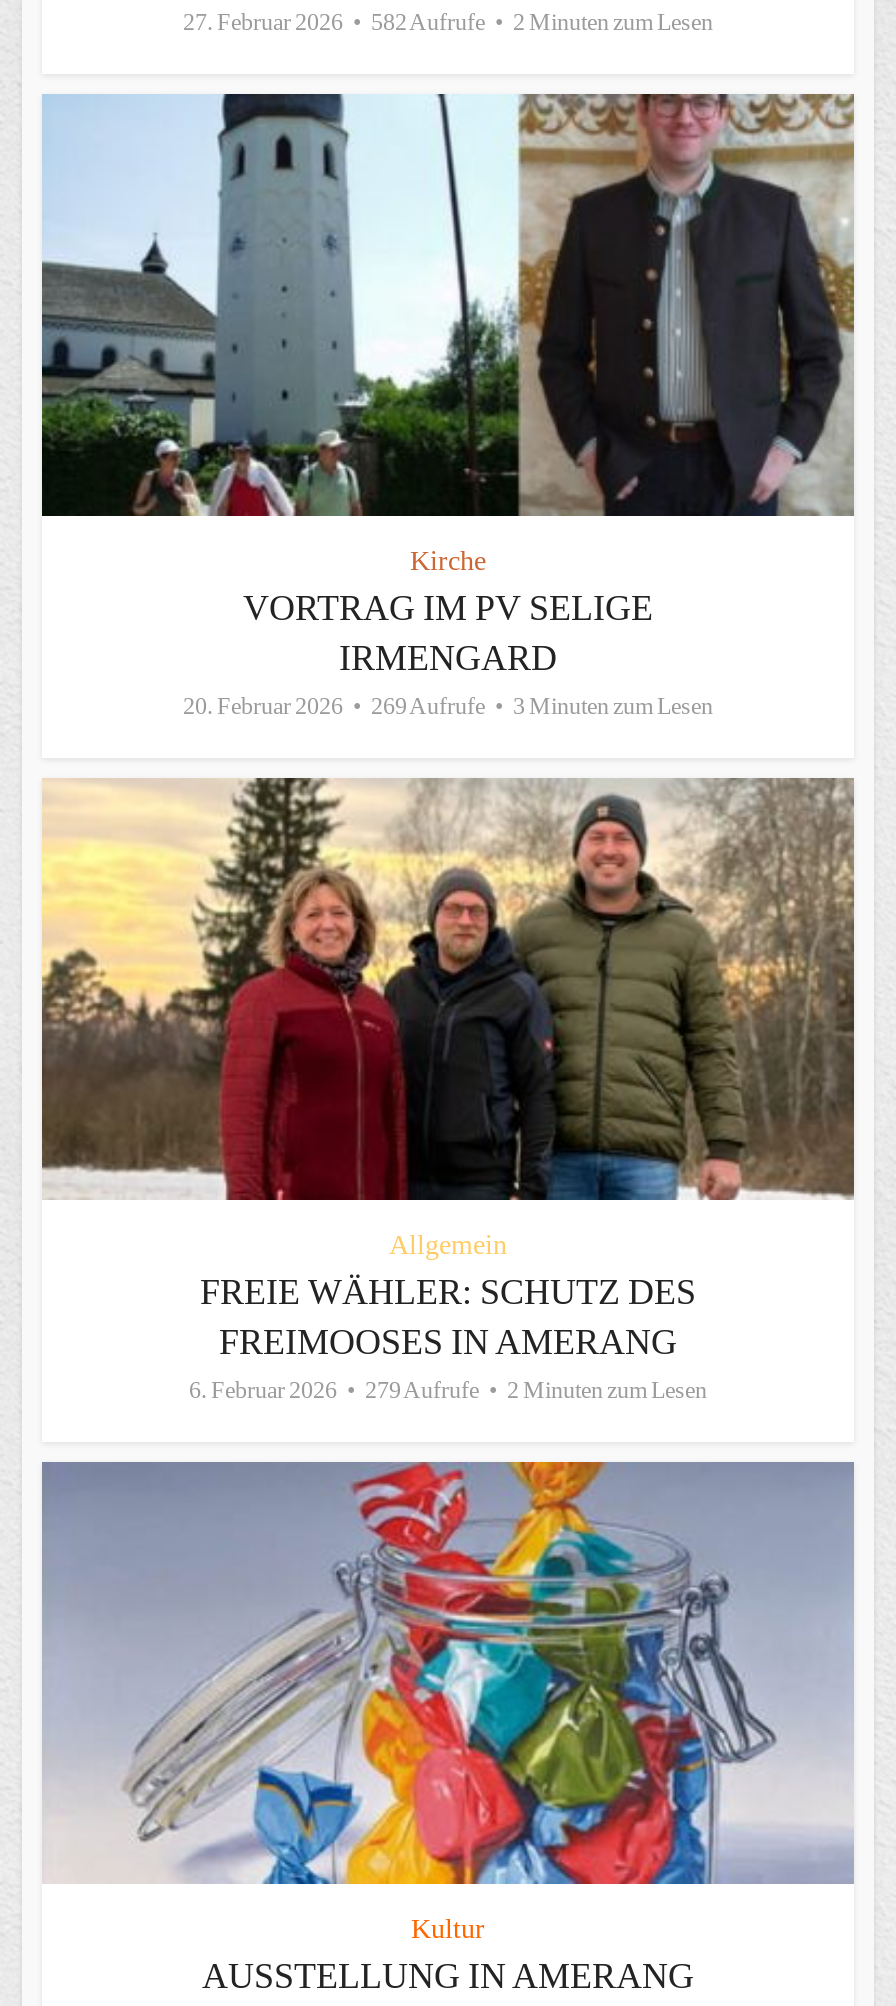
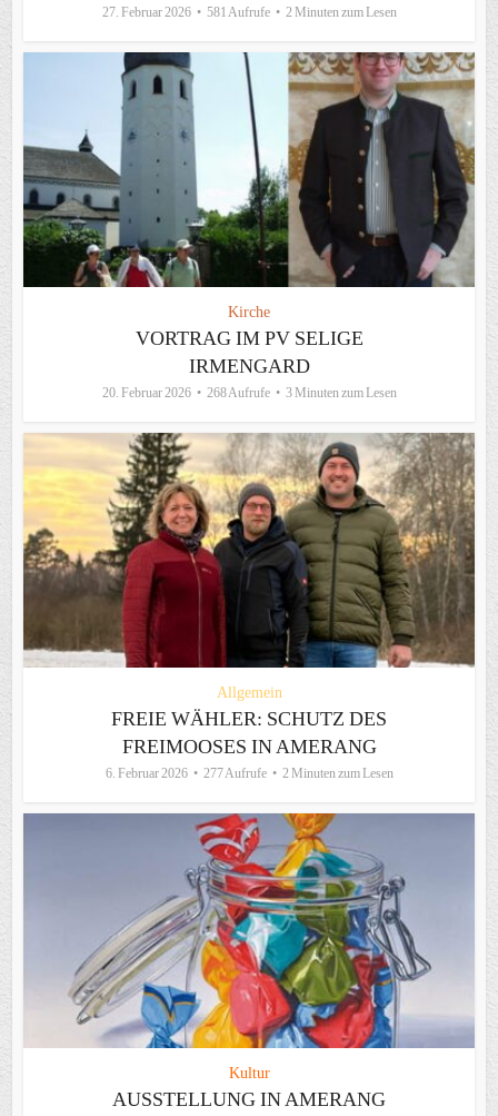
[183,8,713,36] 27. Februar 2026 582 Aufrufe 2 Minuten zum Lesen -> [102,5,396,20] 27. Februar 2026 581 Aufrufe 2 Minuten zum Lesen
[183,692,713,720] 20. Februar 2026 269 Aufrufe 3 Minuten zum Lesen -> [102,385,396,401] 20. Februar 2026 268 Aufrufe 3 Minuten zum Lesen
[189,1376,707,1404] 6. Februar 2026 279 Aufrufe 2 Minuten zum Lesen -> [105,766,393,781] 6. Februar 2026 277 Aufrufe 2 Minuten zum Lesen

